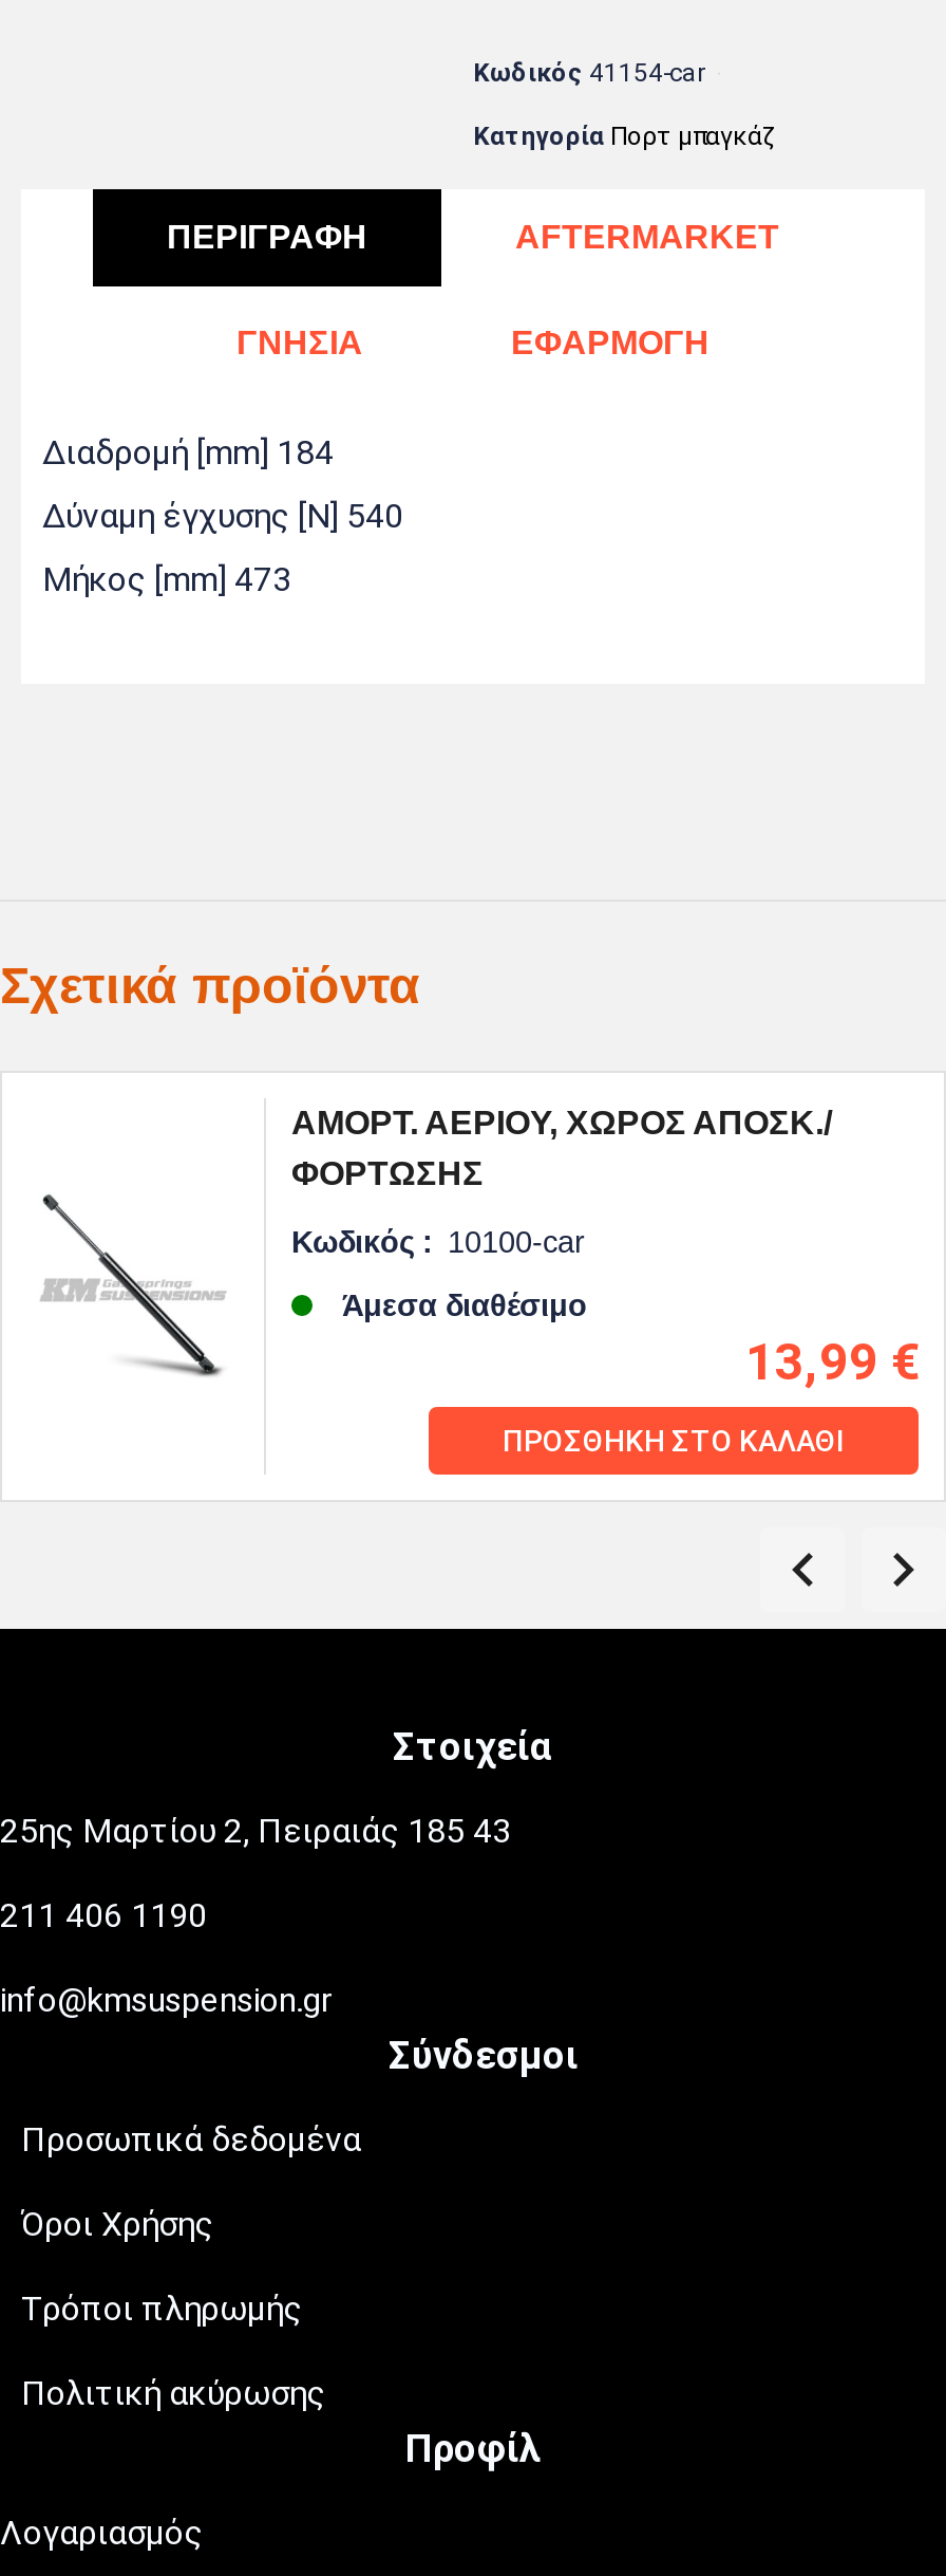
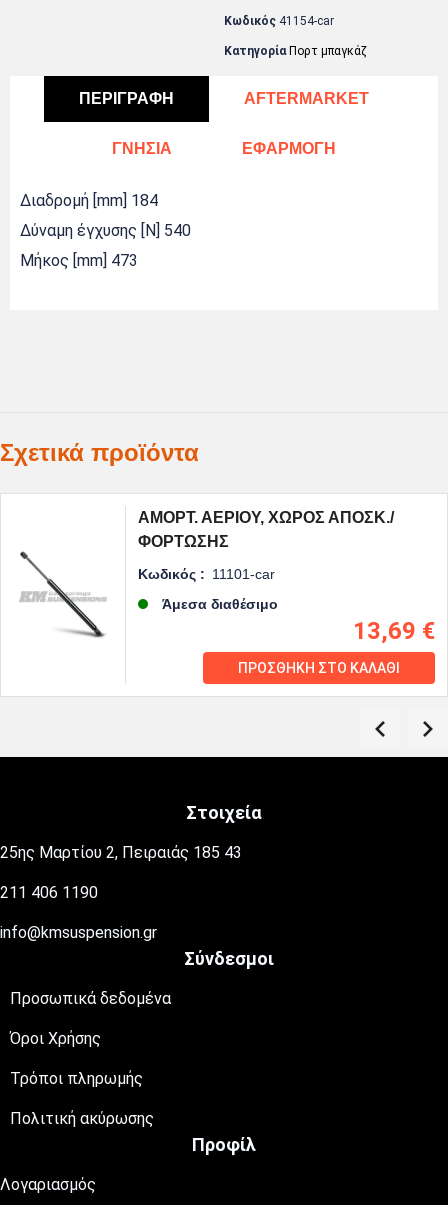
[291,1225,585,1259] Κωδικός : 10100-car -> [138,566,275,582] Κωδικός : 11101-car
[745,1333,919,1392] 13,99 € -> [353,617,435,645] 13,69 €

